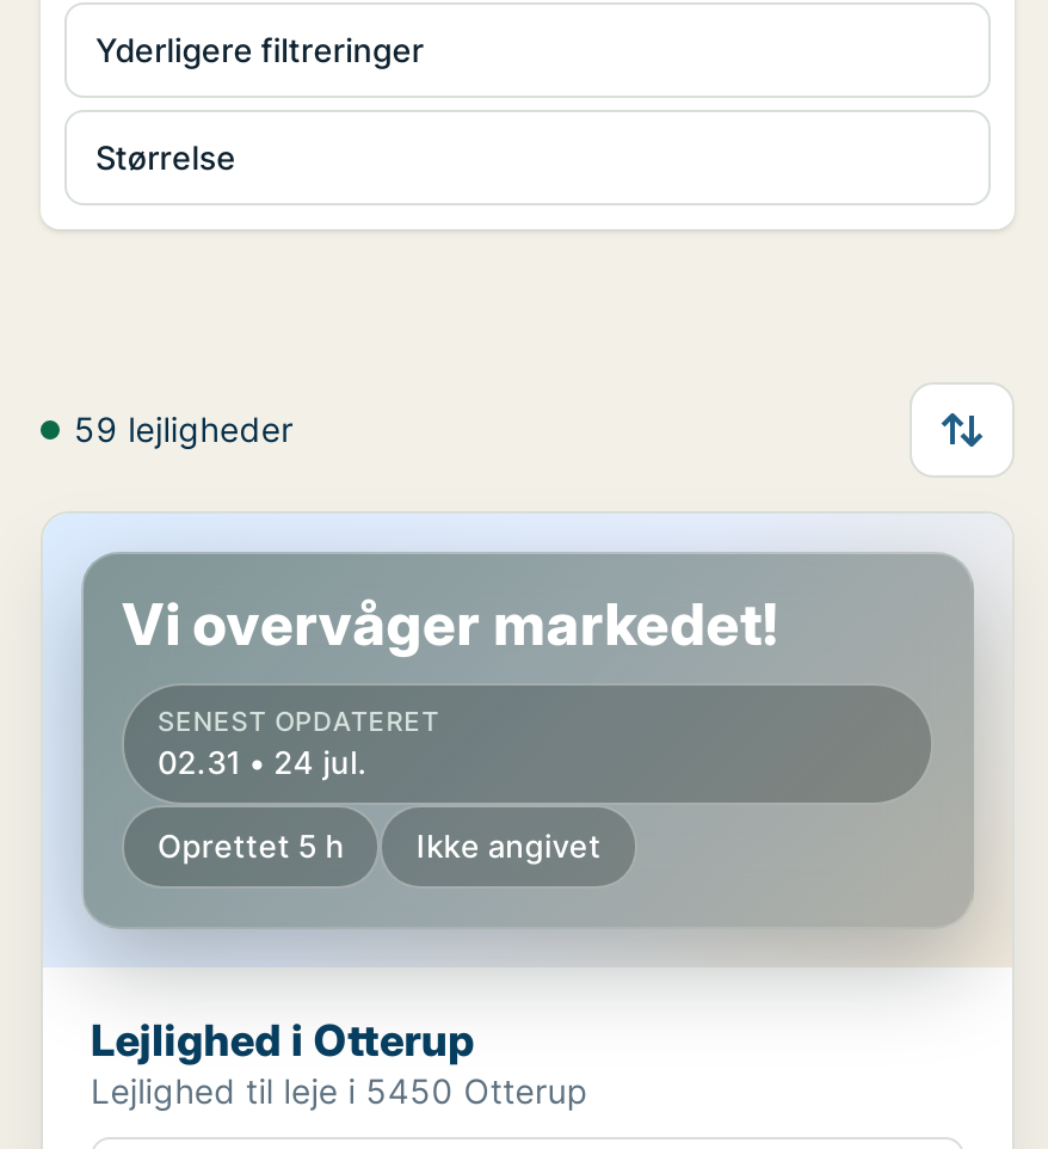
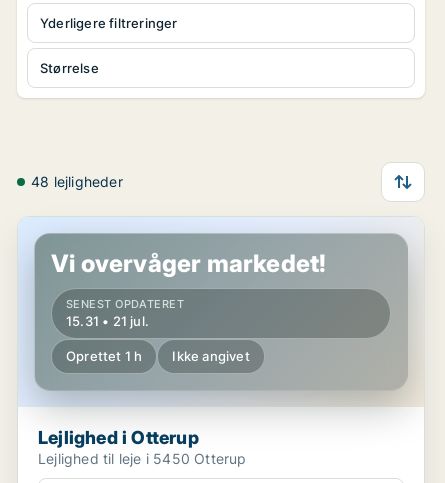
[74,409,293,450] 59 lejligheder -> [31,173,123,190] 48 lejligheder
[158,743,368,782] 02.31 • 24 jul. -> [66,313,149,329] 15.31 • 21 jul.
[158,827,601,865] Oprettet 5 h Ikke angivet -> [66,348,250,364] Oprettet 1 h Ikke angivet

